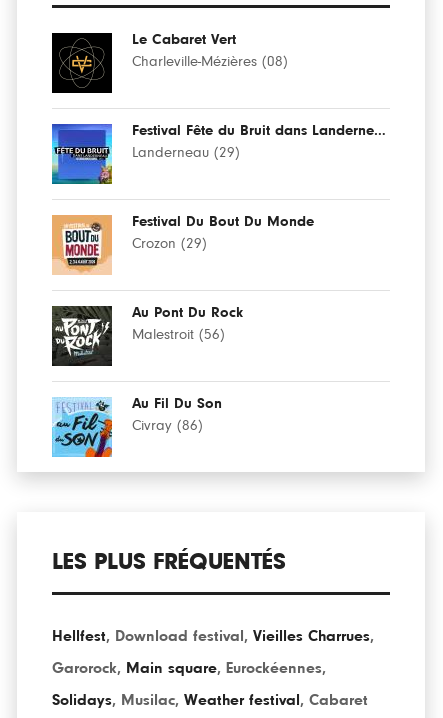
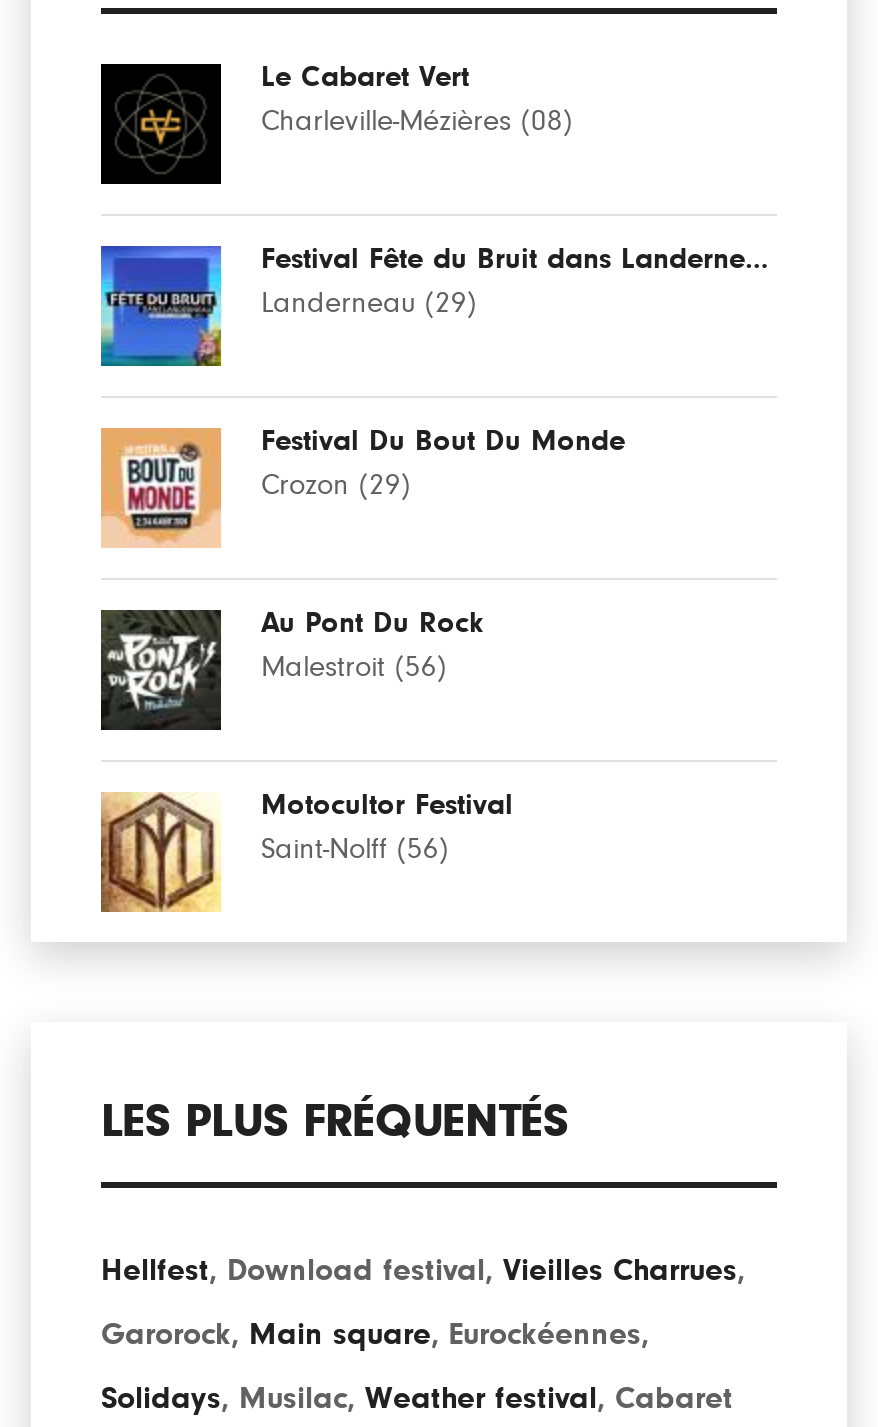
[51,396,222,458] [image] | Au Fil Du Son -> [99,790,513,914] [image] | Motocultor Festival
[132,418,203,433] Civray (86) -> [261,834,449,864] Saint-Nolff (56)

